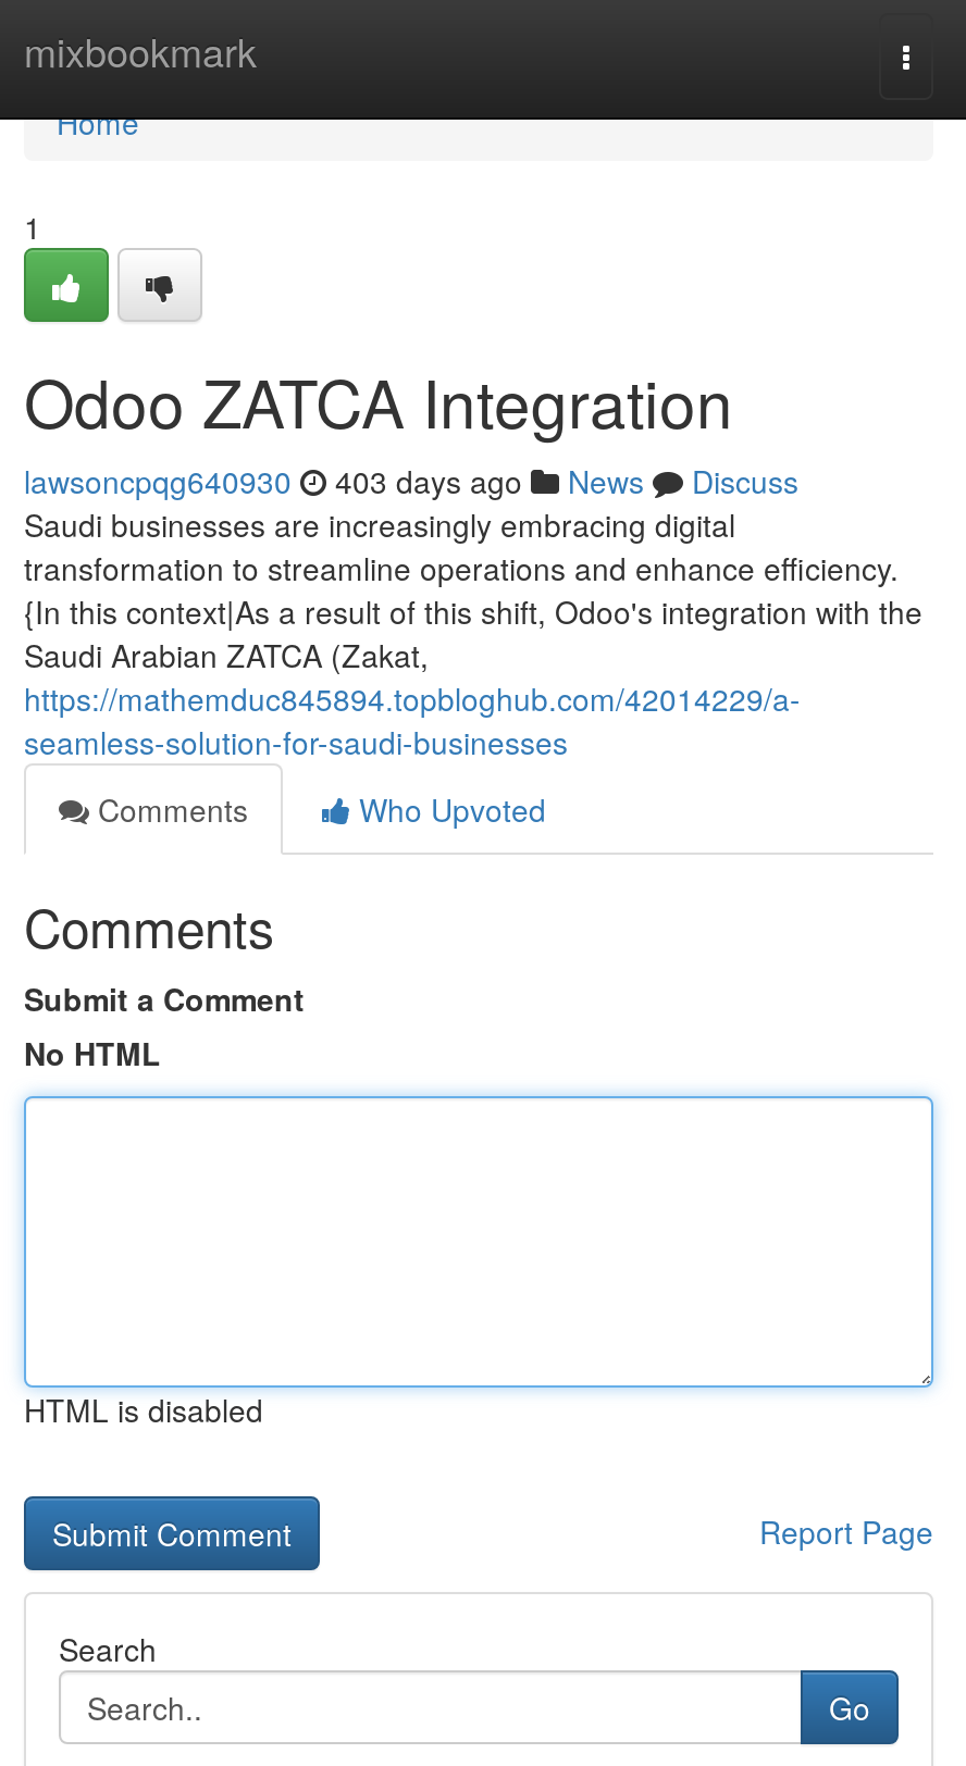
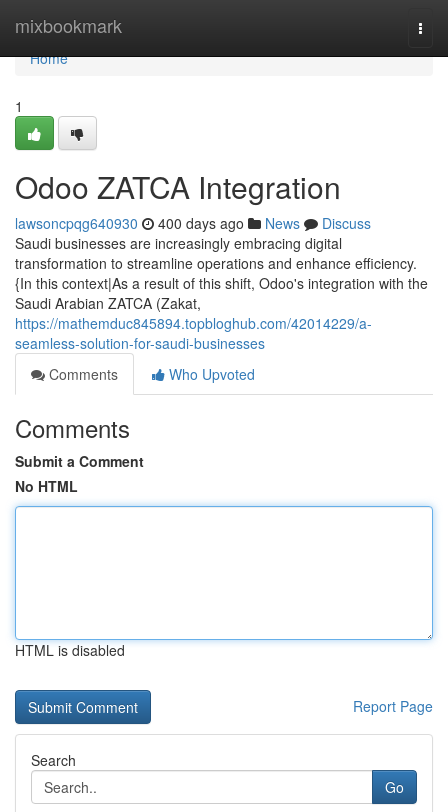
[24,459,798,502] lawsoncpqg640930 403 days ago News Discuss -> [15,213,371,233] lawsoncpqg640930 400 days ago News Discuss

